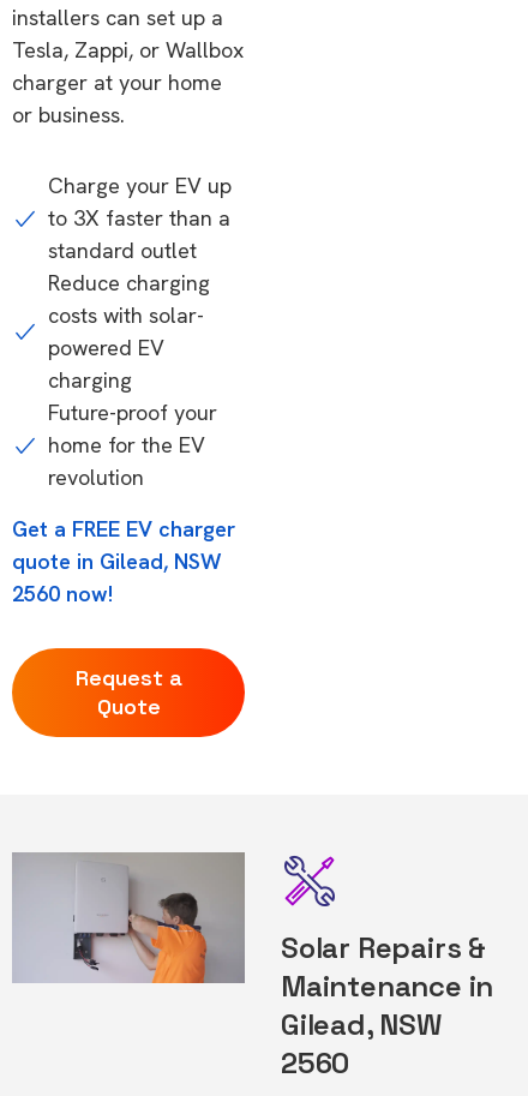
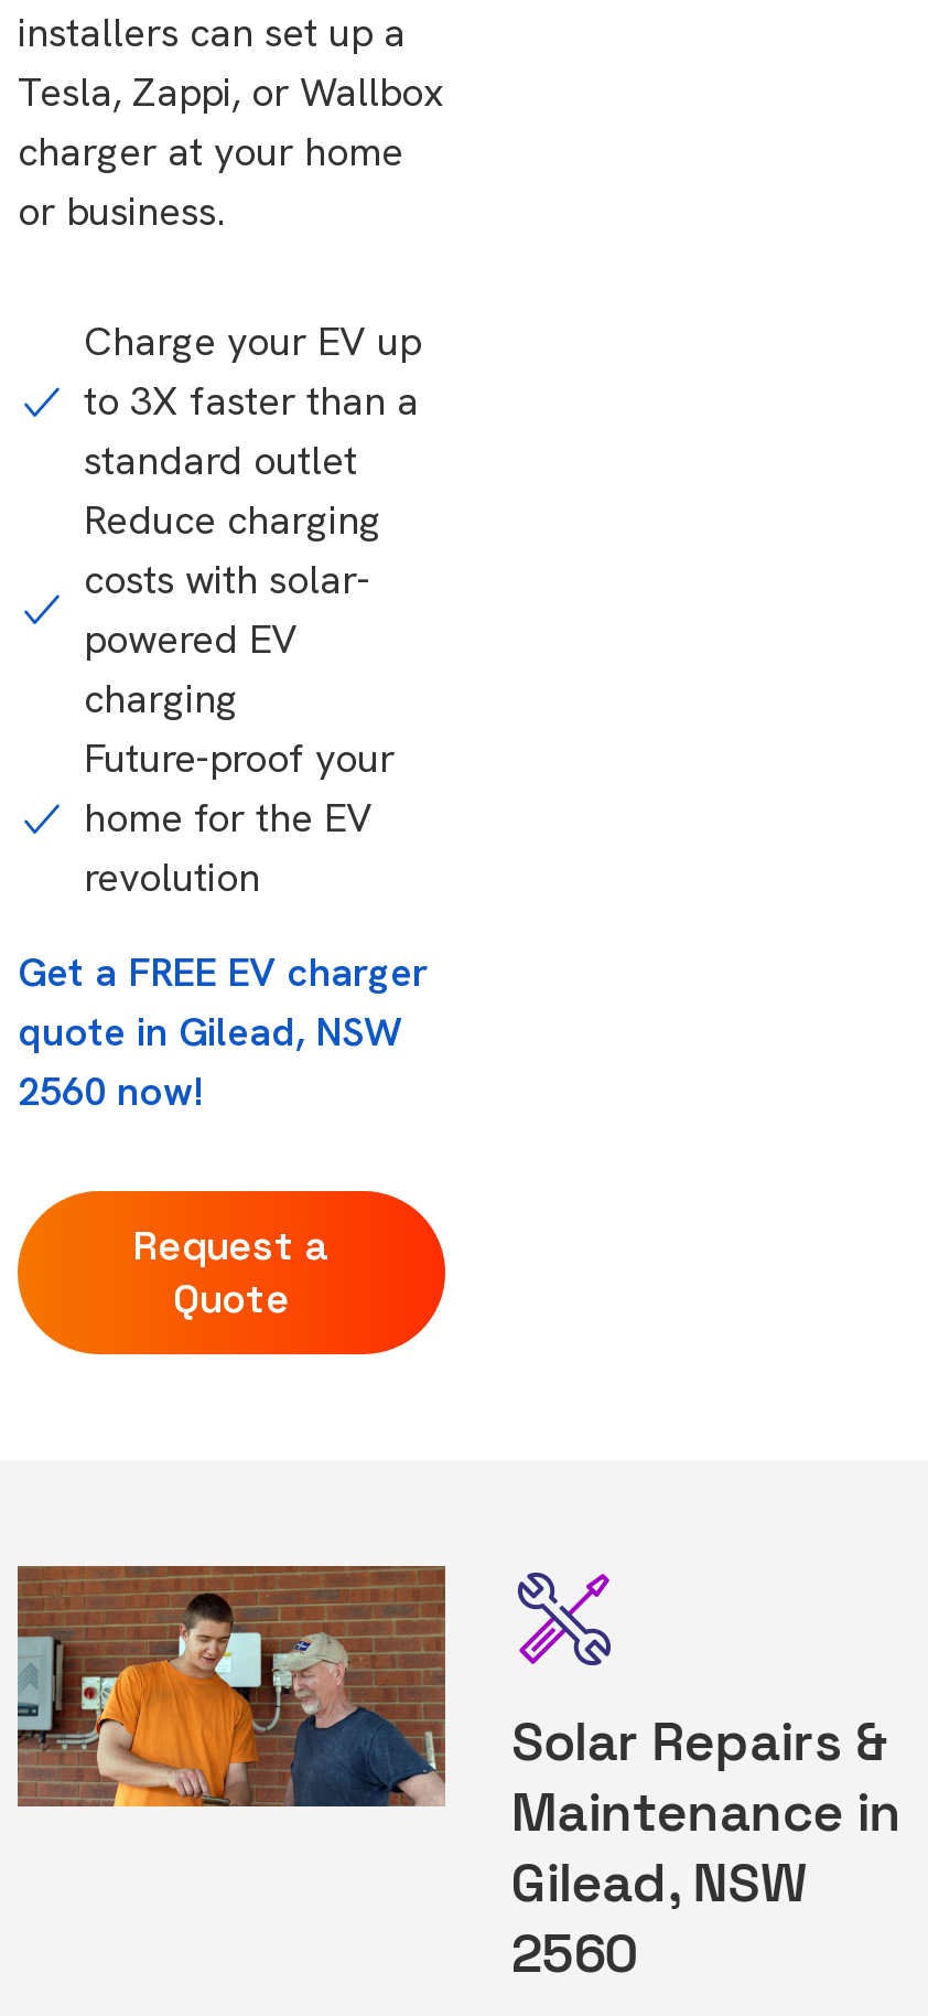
[12,852,245,984] [image] -> [15,1566,445,1809] [image]

